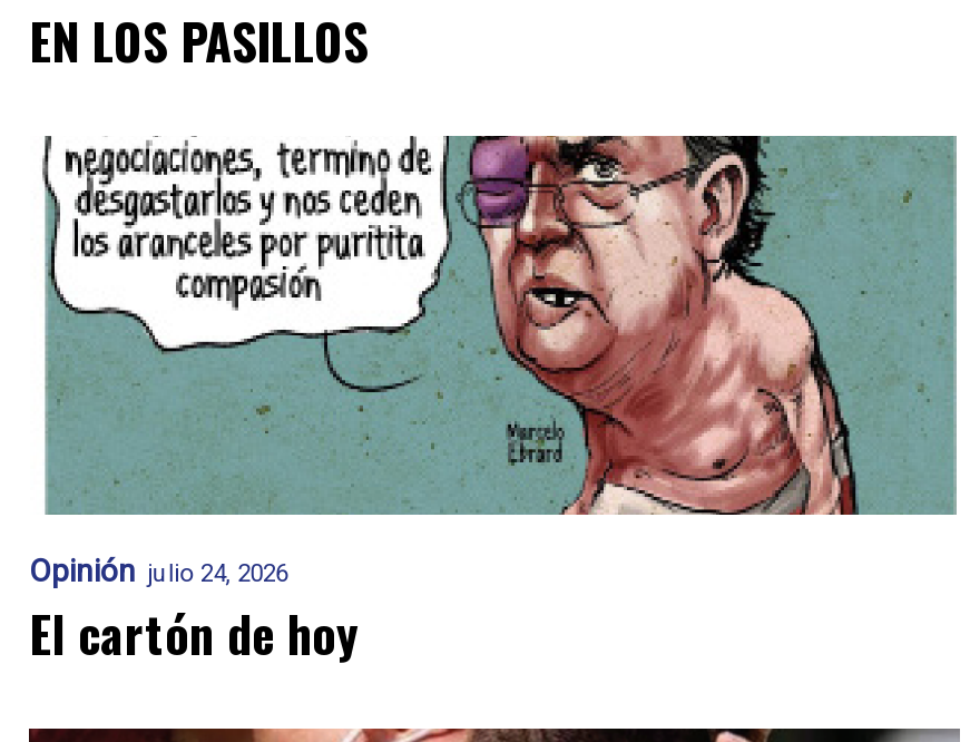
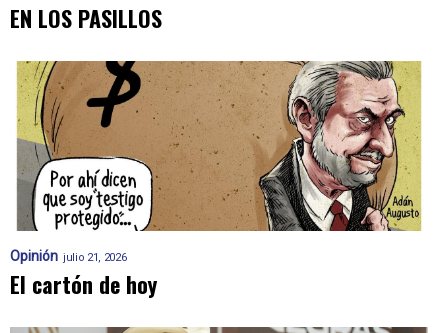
[29,134,958,589] [image] | Opinión julio 24, 2026 -> [10,60,426,264] [image] | Opinión julio 21, 2026

